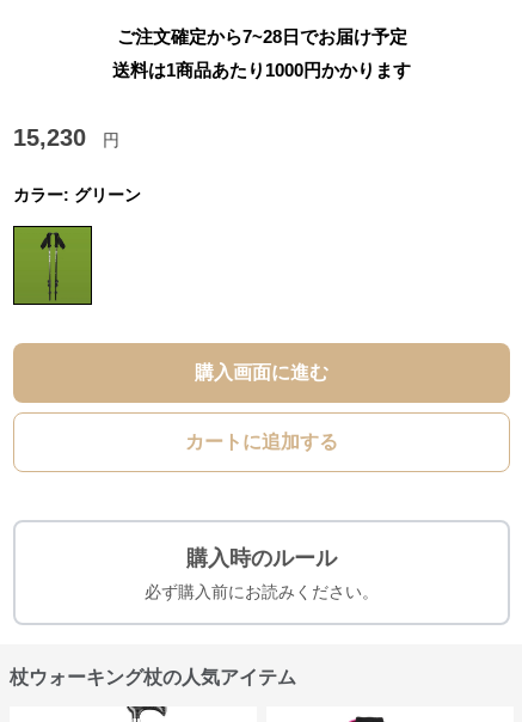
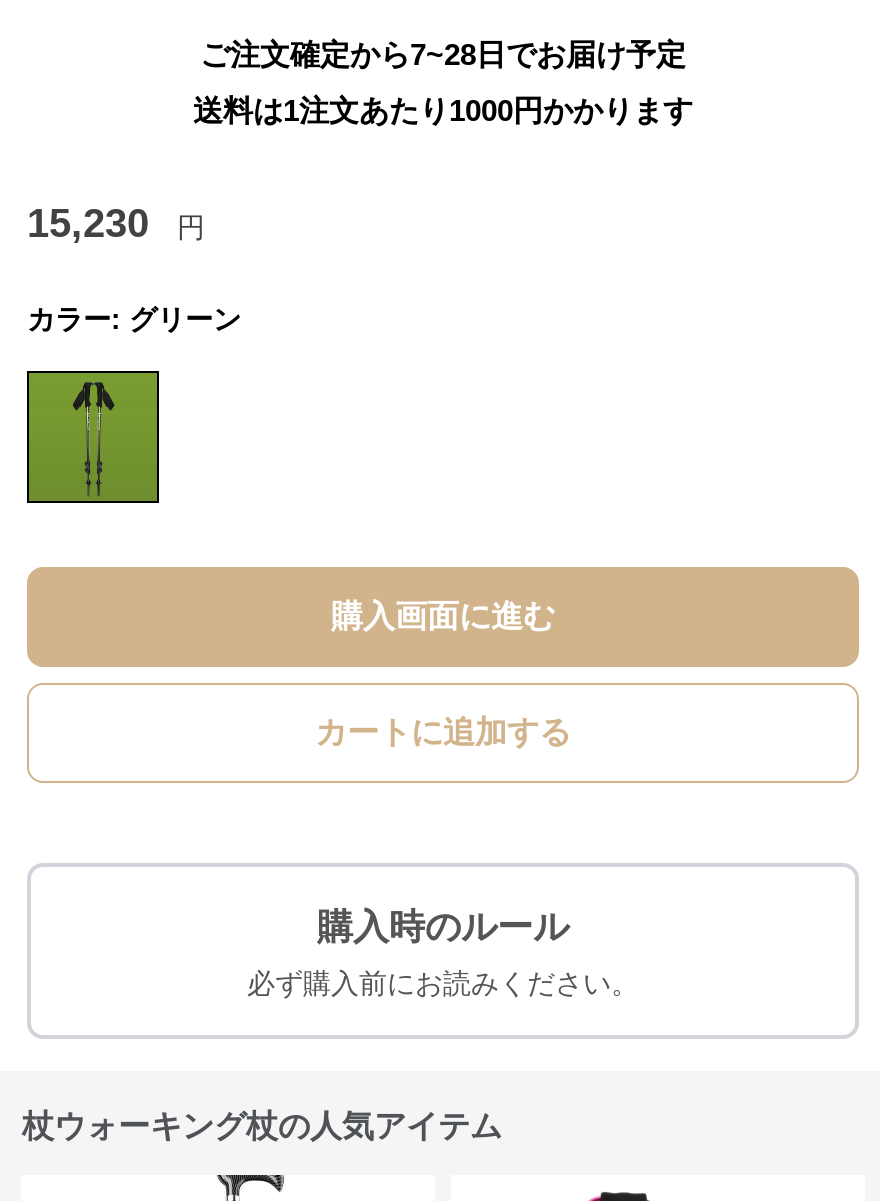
[112,60,411,80] 送料は1商品あたり1000円かかります -> [193,93,693,127] 送料は1注文あたり1000円かかります

